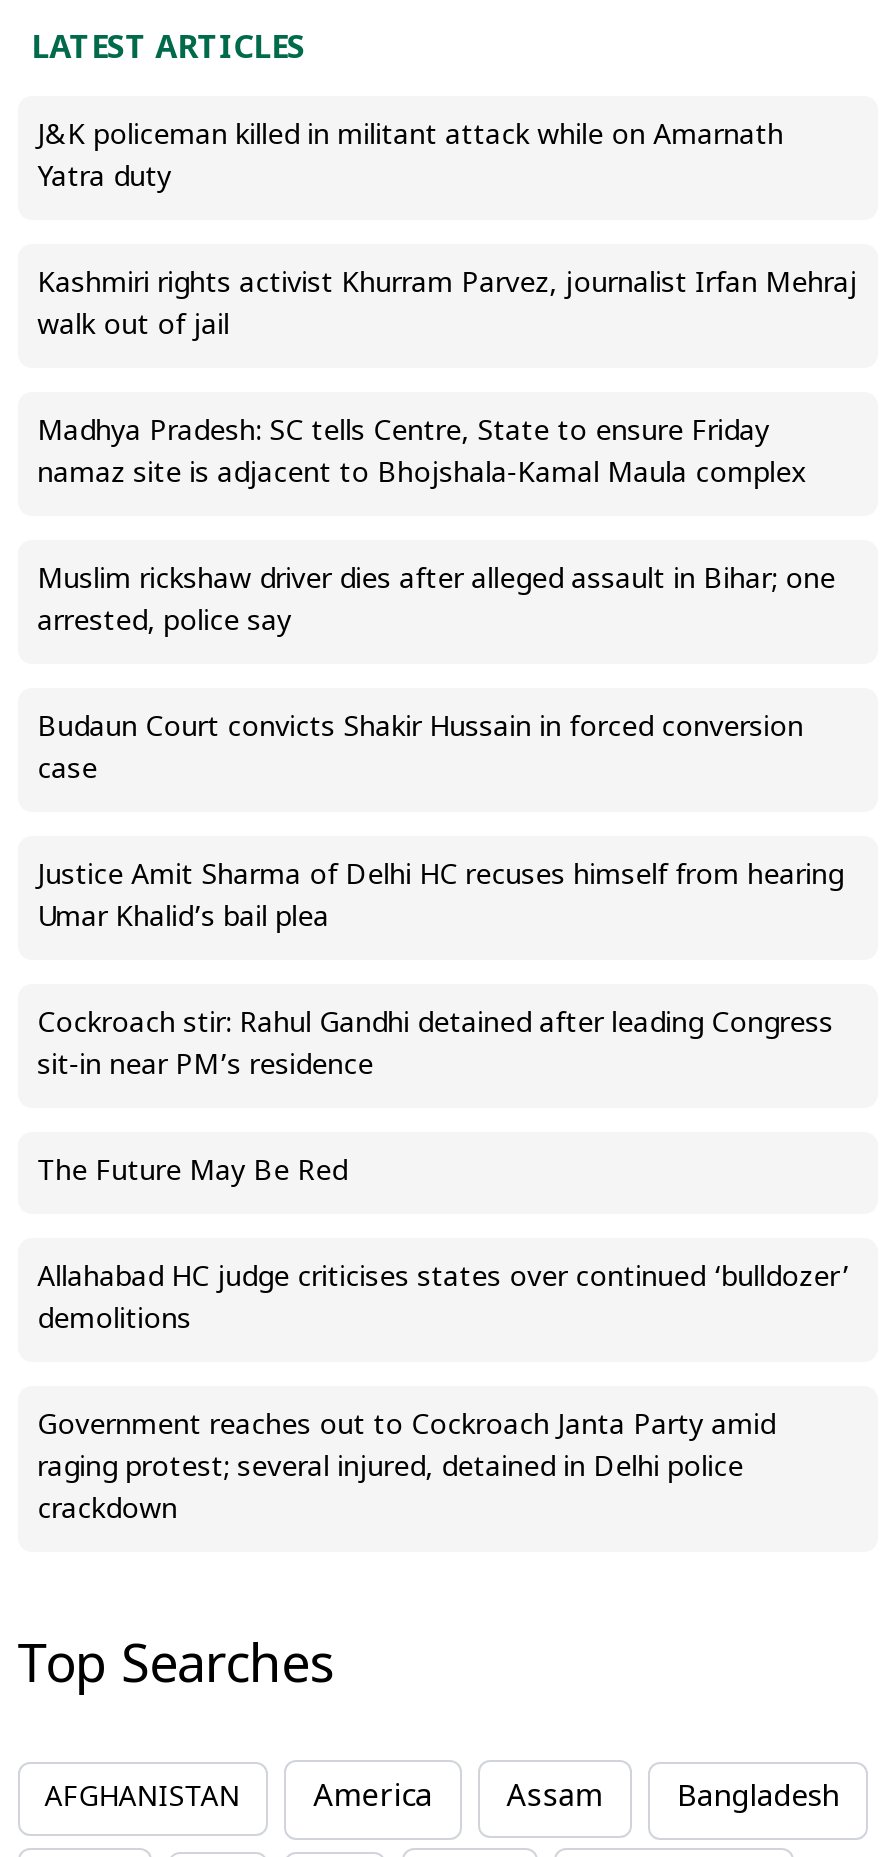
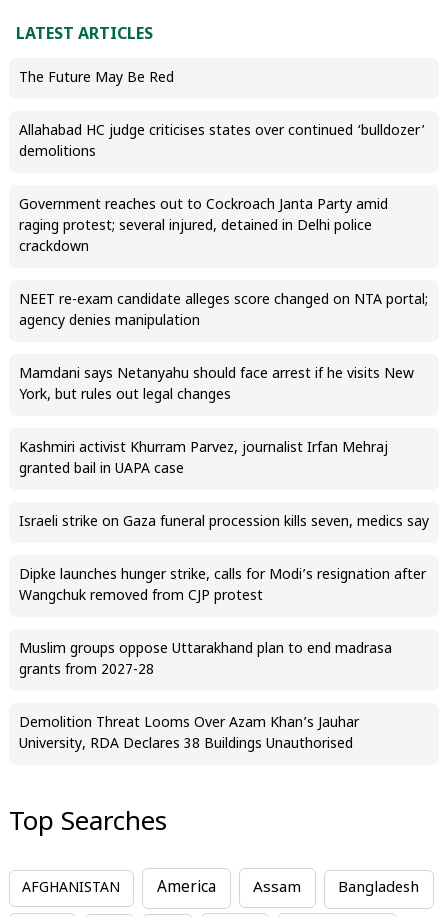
[37,119,857,1087] J&K policeman killed in militant attack while on Amarnath | Yatra duty | Kashmiri rights activist Khurram Parvez, journalist Irfan Mehraj | walk out of jail | Madhya Pradesh: SC tells Centre, State to ensure Friday | namaz site is adjacent to Bhojshala-Kamal Maula complex | Muslim rickshaw driver dies after alleged assault in Bihar; one | arrested, police say | Budaun Court convicts Shakir Hussain in forced conversion | case | Justice Amit Sharma of Delhi HC recuses himself from hearing | Umar Khalid’s bail plea | Cockroach stir: Rahul Gandhi detained after leading Congress | sit-in near PM’s residence -> none
moved [37,1155,849,1531] -> [19,69,425,257]: The Future May Be Red | Allahabad HC judge criticises states over continued ‘bulldozer’ | demolitions | Government reaches out to Cockroach Janta Party amid | raging protest; several injured, detained in Delhi police | crackdown
none -> [19,291,429,754] NEET re-exam candidate alleges score changed on NTA portal; | agency denies manipulation | Mamdani says Netanyahu should face arrest if he visits New | York, but rules out legal changes | Kashmiri activist Khurram Parvez, journalist Irfan Mehraj | granted bail in UAPA case | Israeli strike on Gaza funeral procession kills seven, medics say | Dipke launches hunger strike, calls for Modi’s resignation after | Wangchuk removed from CJP protest | Muslim groups oppose Uttarakhand plan to end madrasa | grants from 2027-28 | Demolition Threat Looms Over Azam Khan’s Jauhar | University, RDA Declares 38 Buildings Unauthorised

